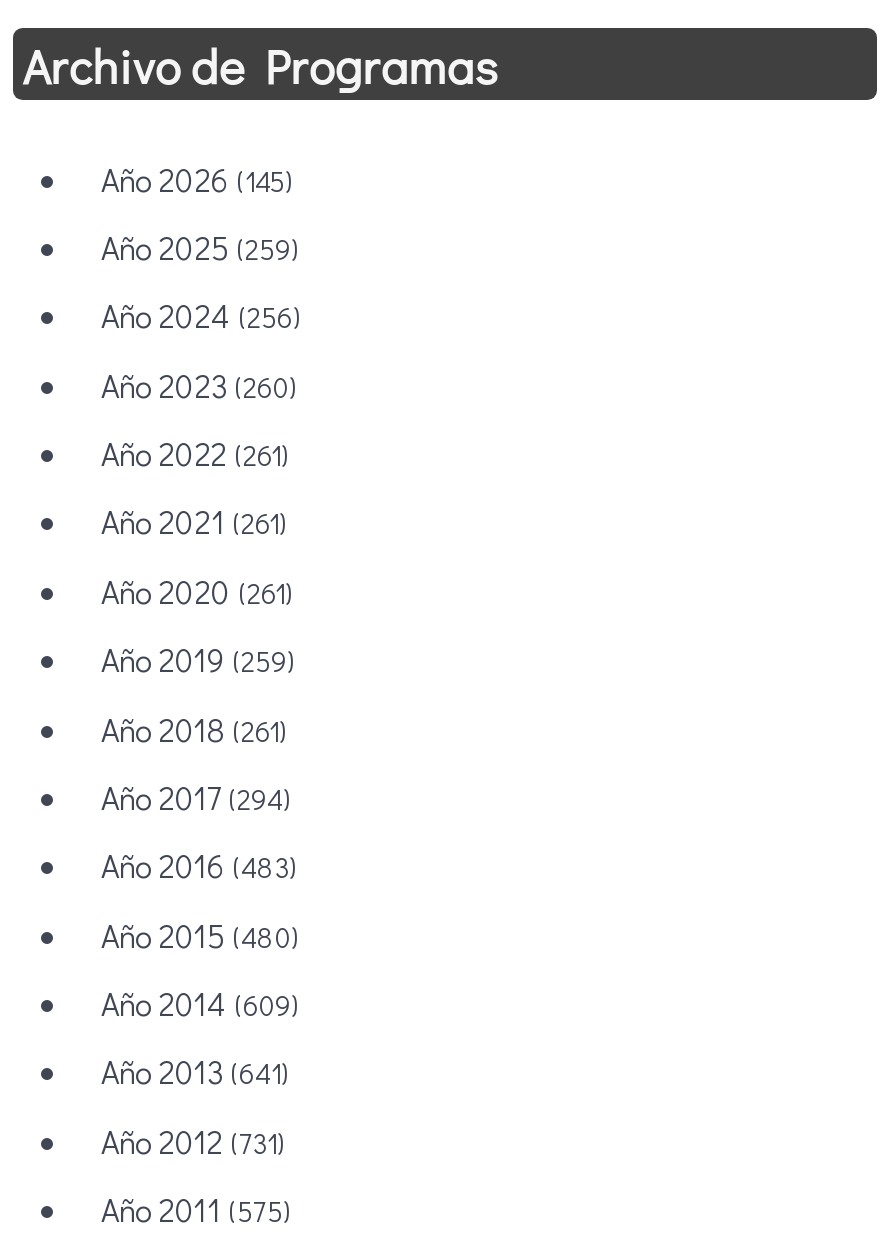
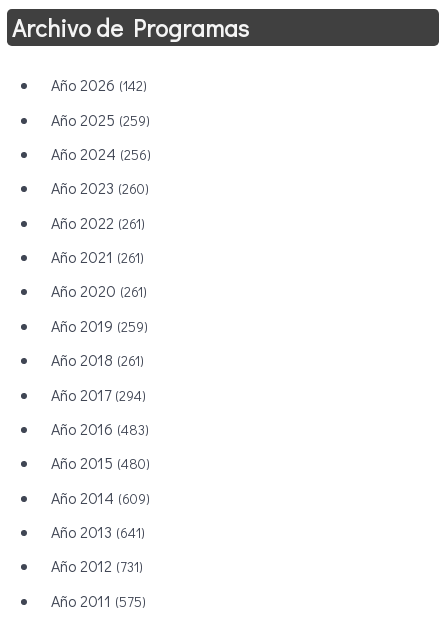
[101,157,293,199] Año 2026 (145) -> [51,74,147,95] Año 2026 (142)

